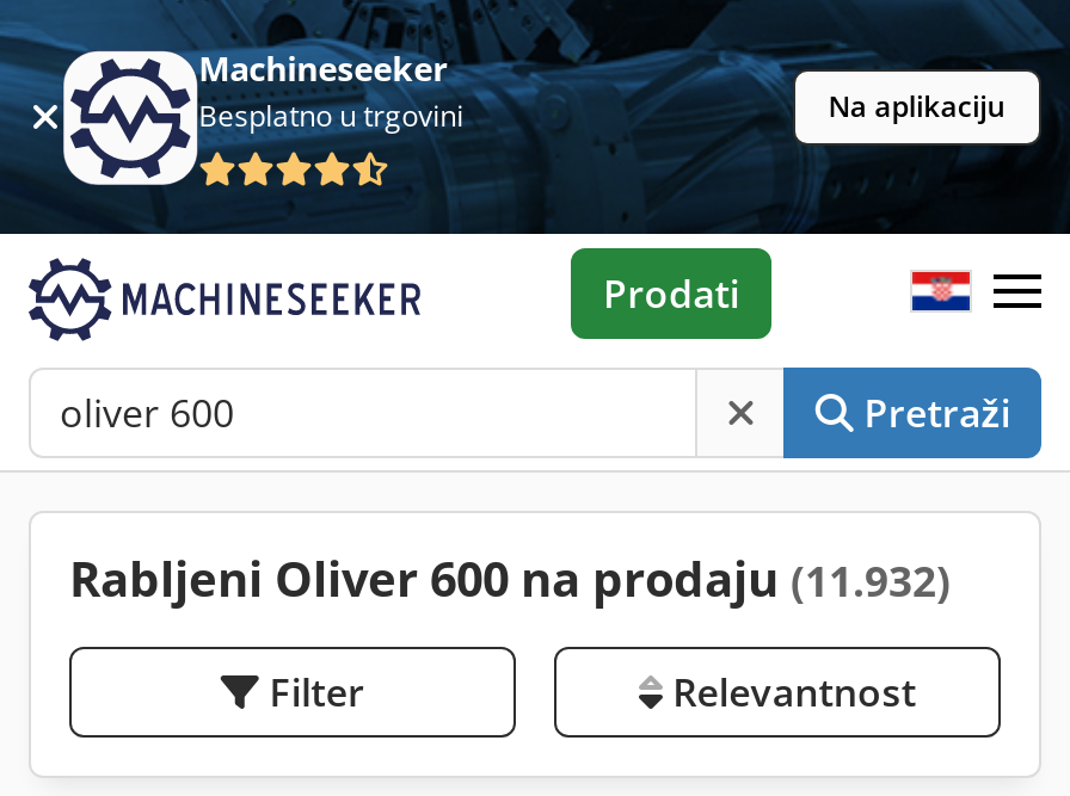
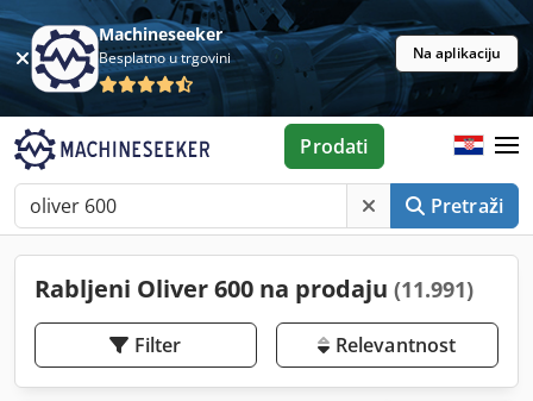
[69,547,951,611] Rabljeni Oliver 600 na prodaju (11.932) -> [35,272,474,305] Rabljeni Oliver 600 na prodaju (11.991)

